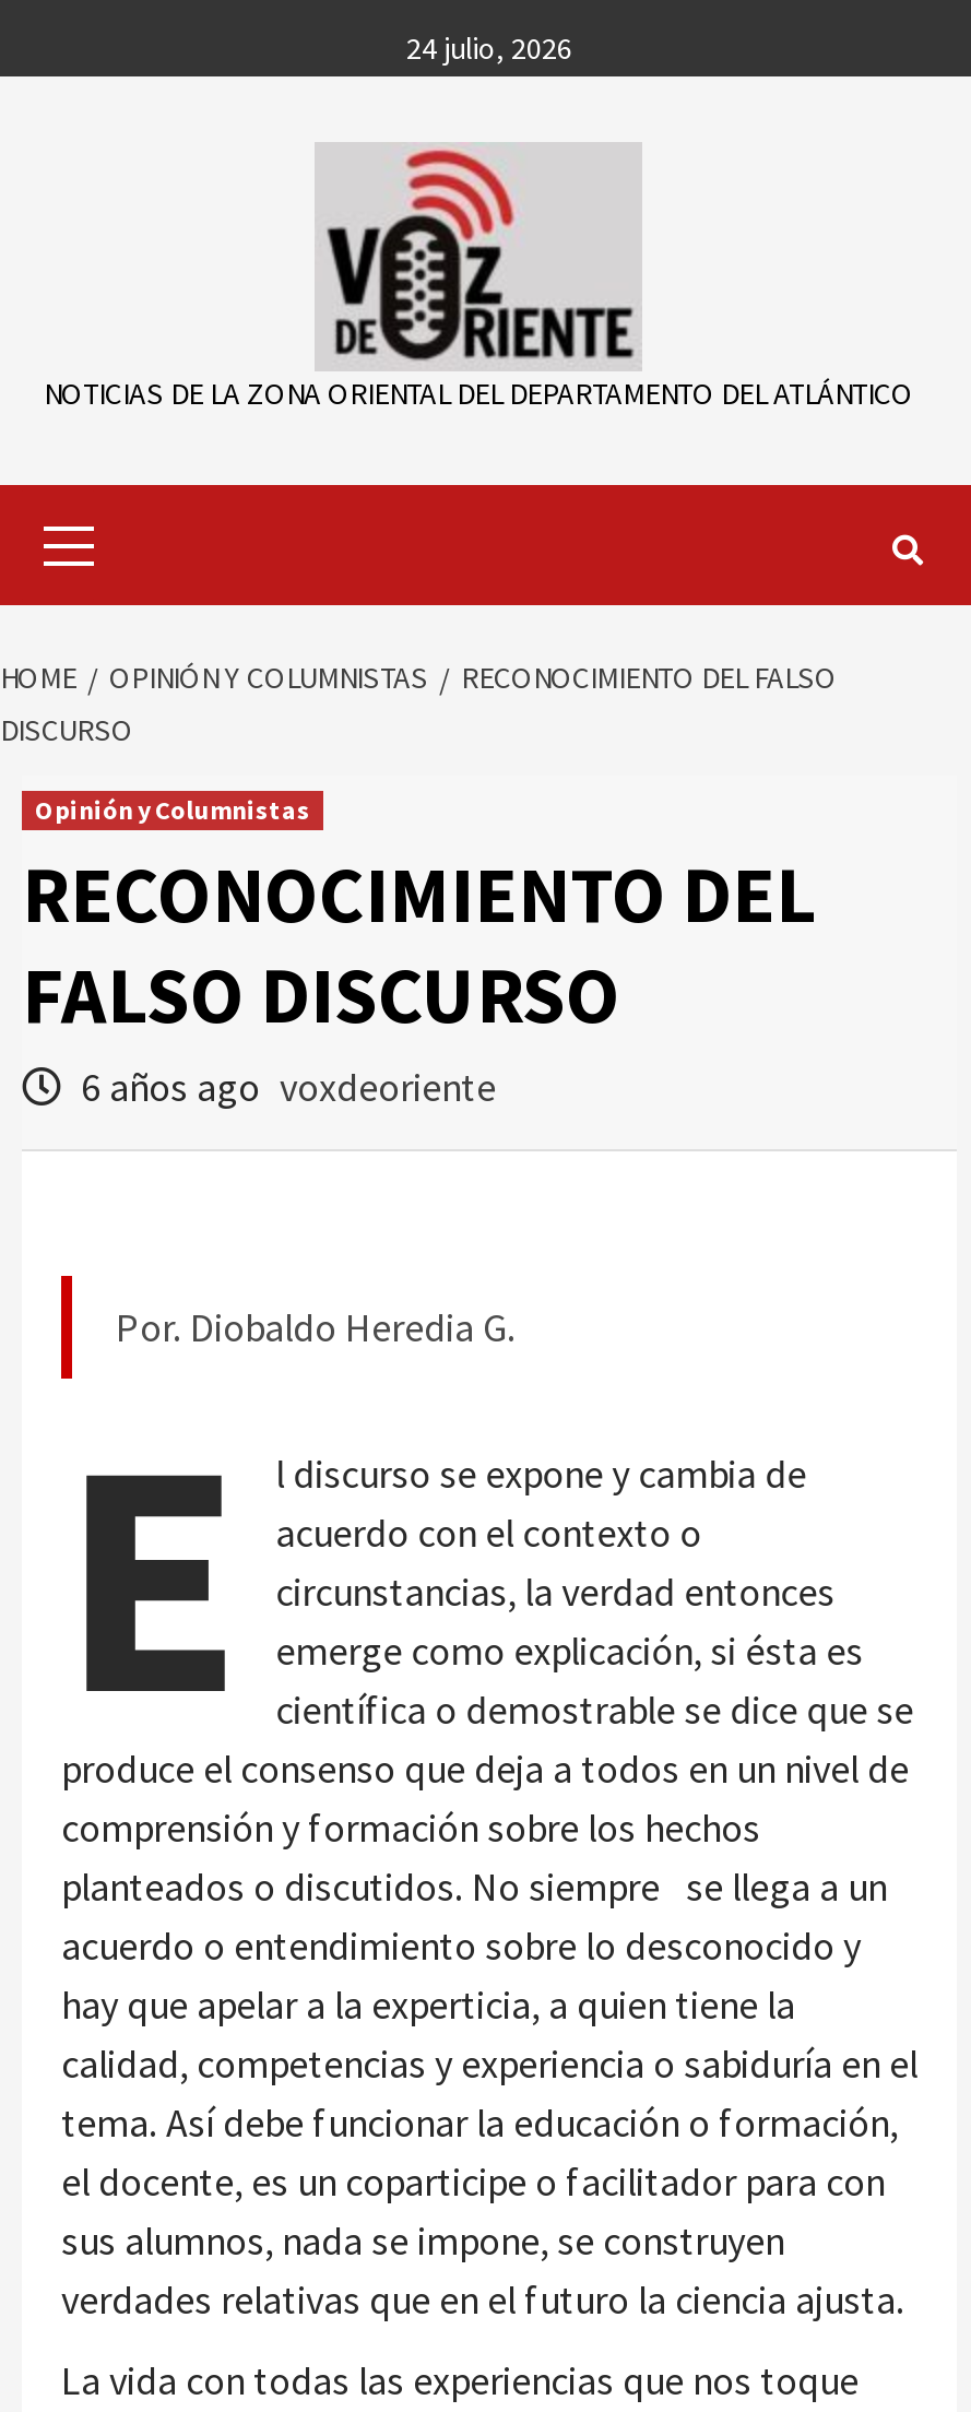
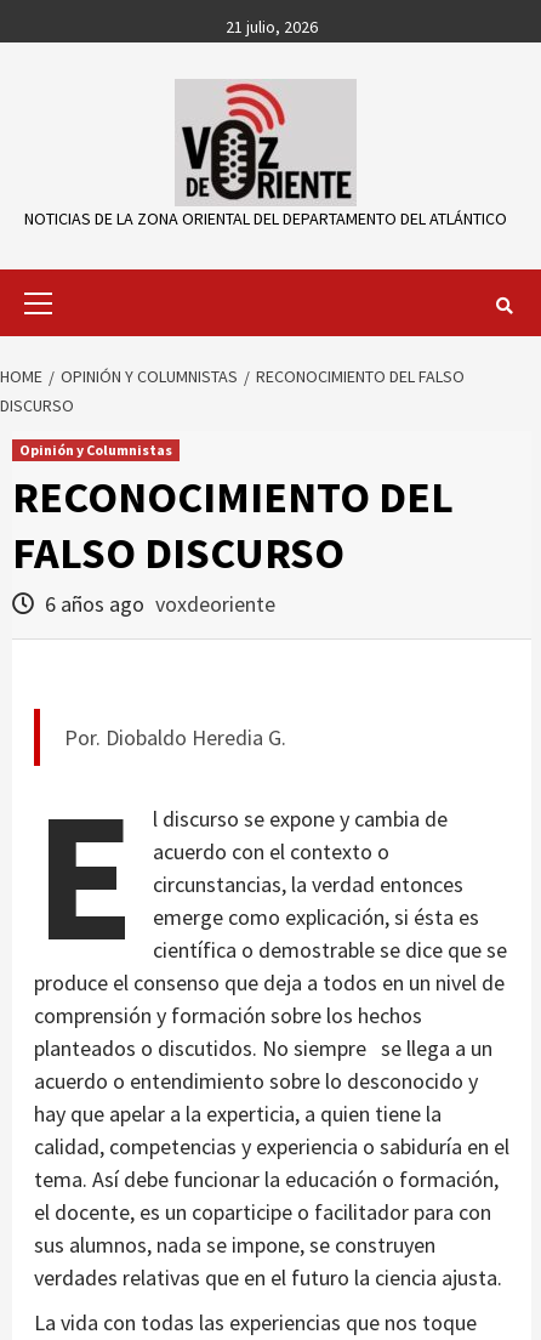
[406,28,572,68] 24 julio, 2026 -> [226,16,318,38] 21 julio, 2026

